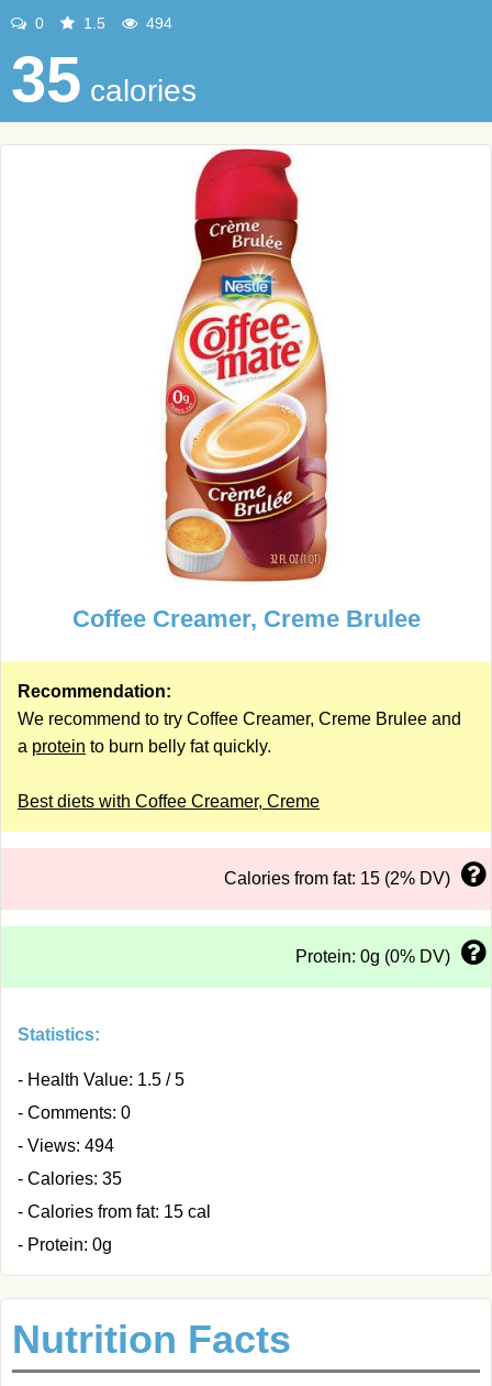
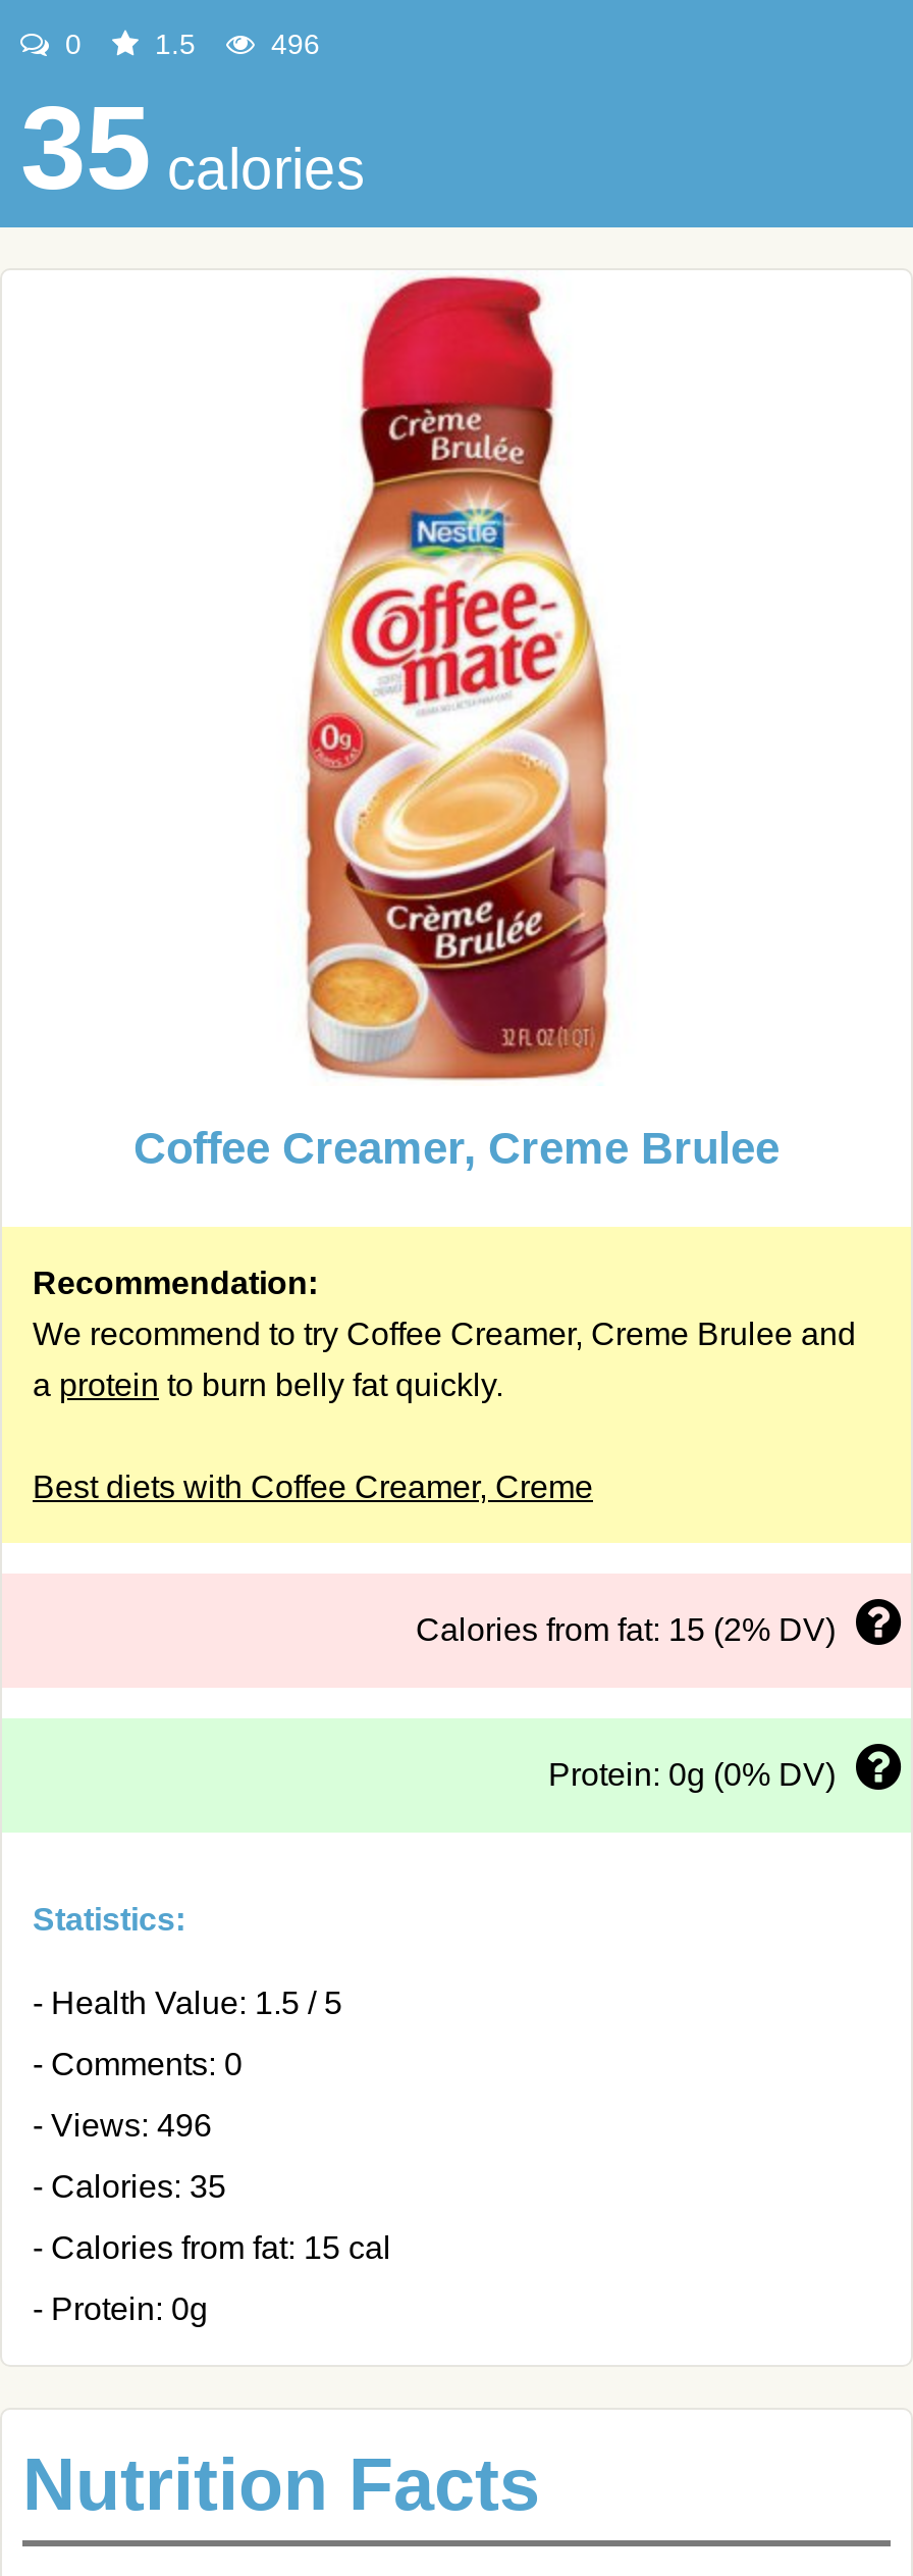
[142,14,172,32] 494 -> [263,28,320,60] 496
[18,1136,114,1155] - Views: 494 -> [33,2108,212,2143] - Views: 496

